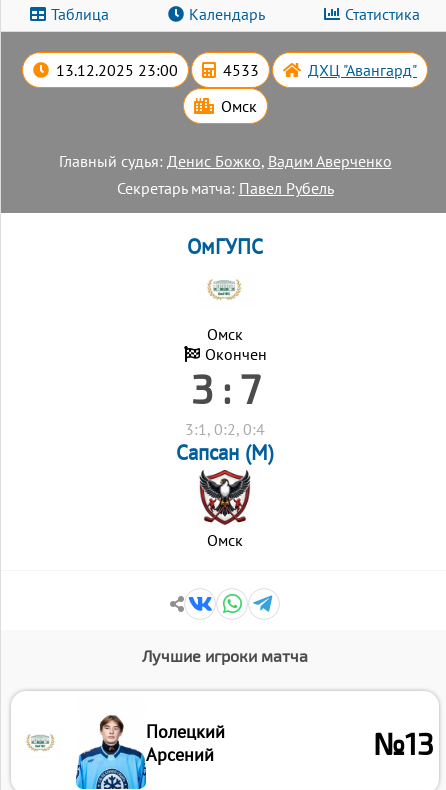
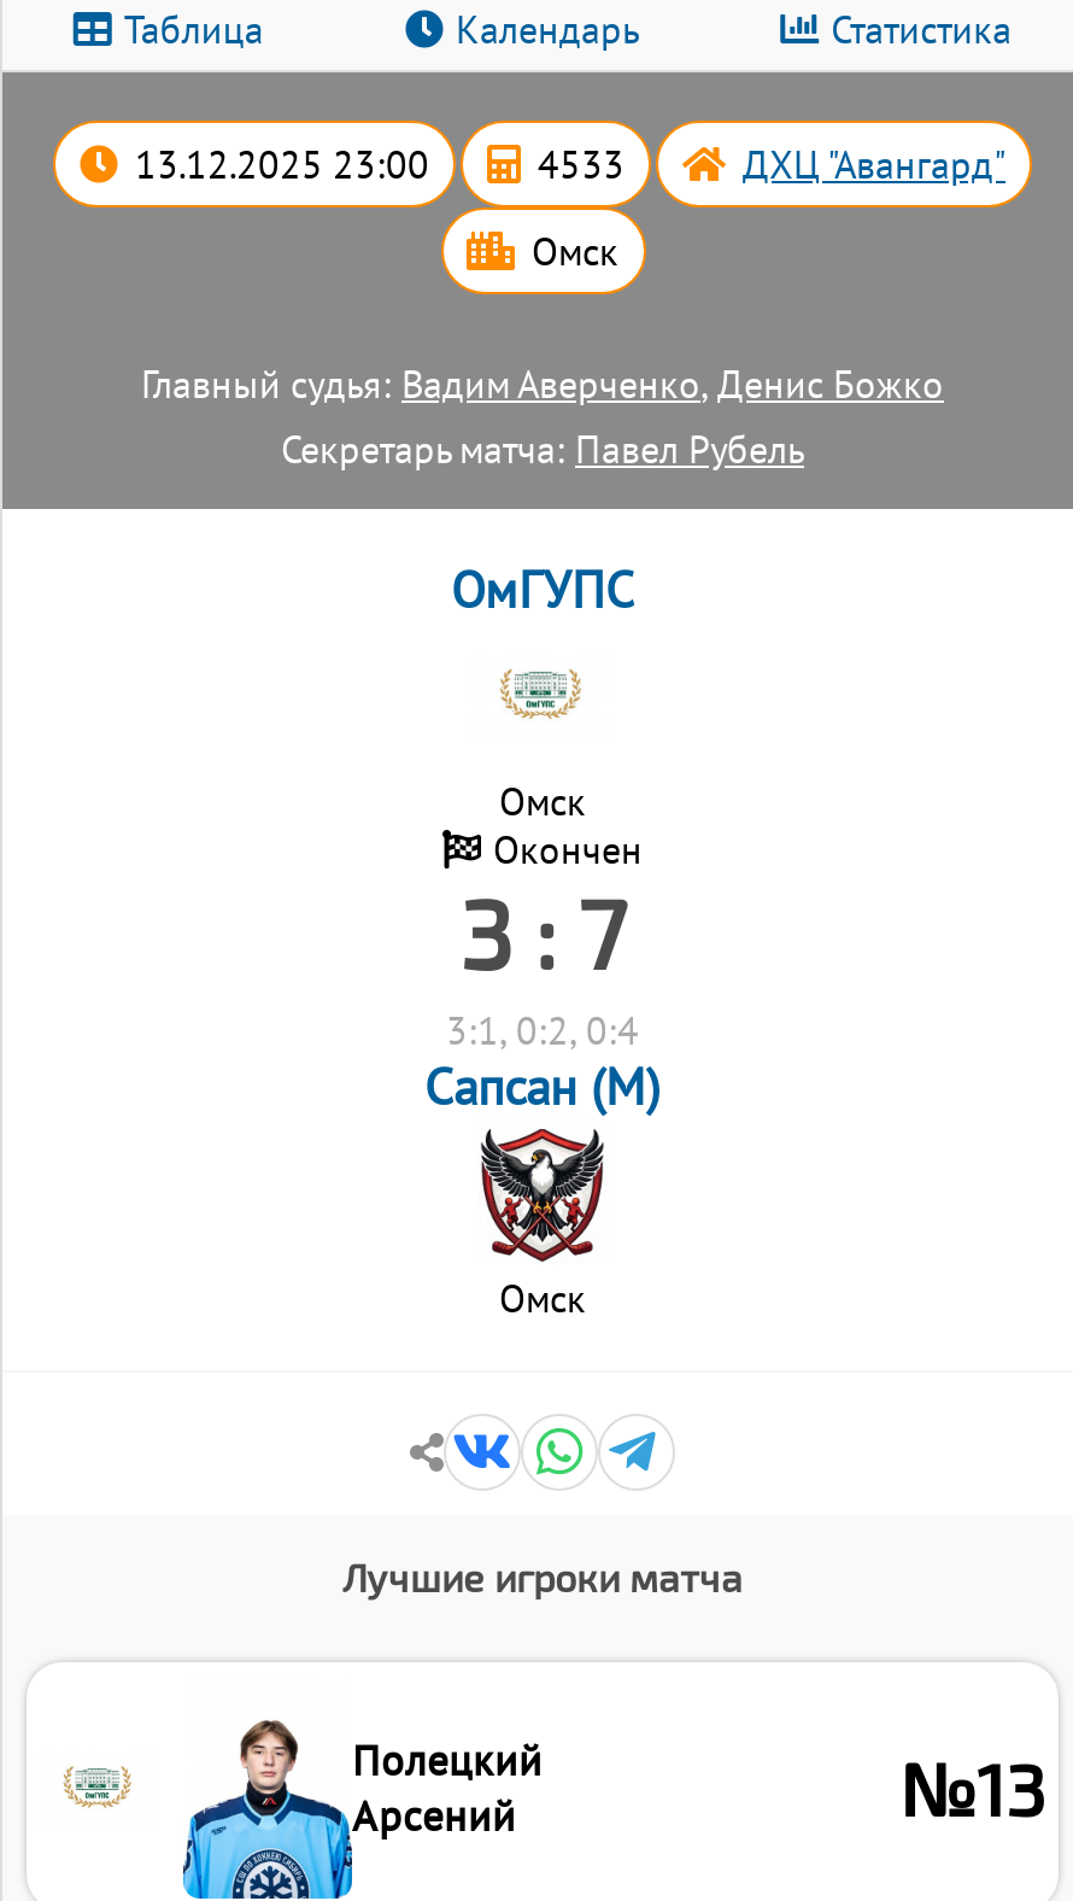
[58,151,391,171] Главный судья: Денис Божко, Вадим Аверченко -> [141,359,944,408] Главный судья: Вадим Аверченко, Денис Божко

